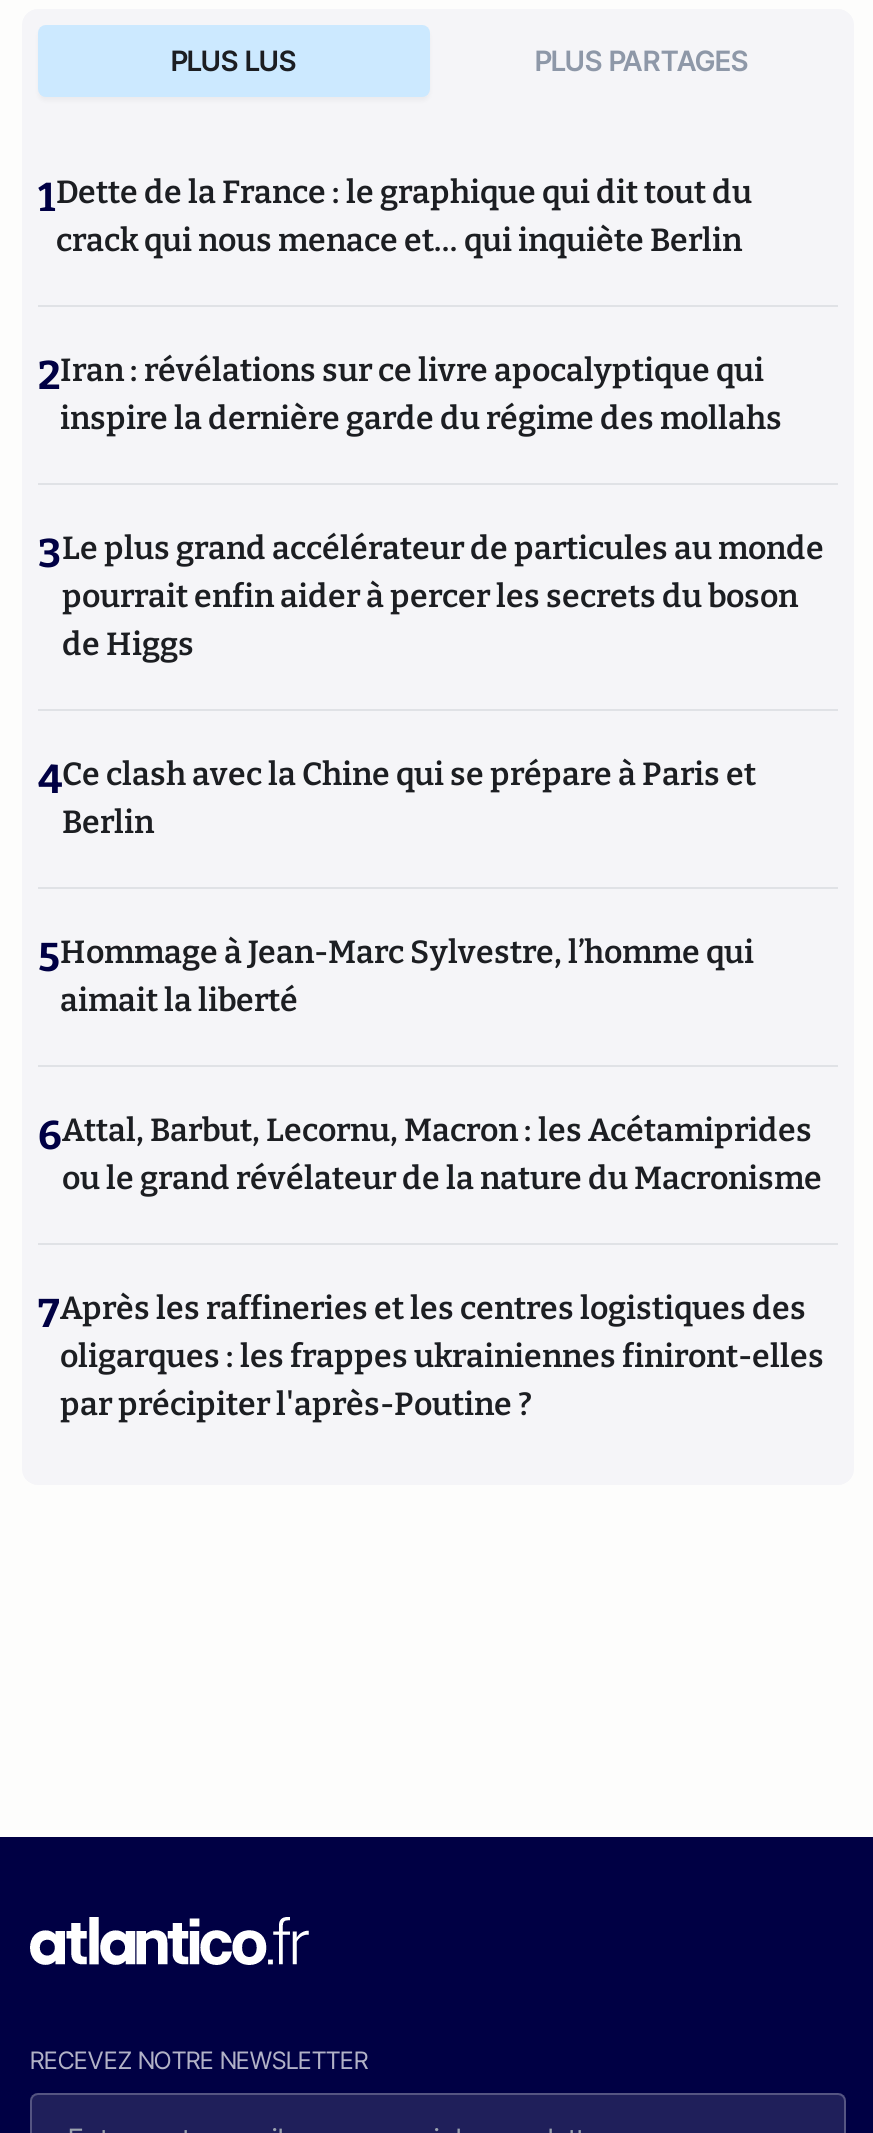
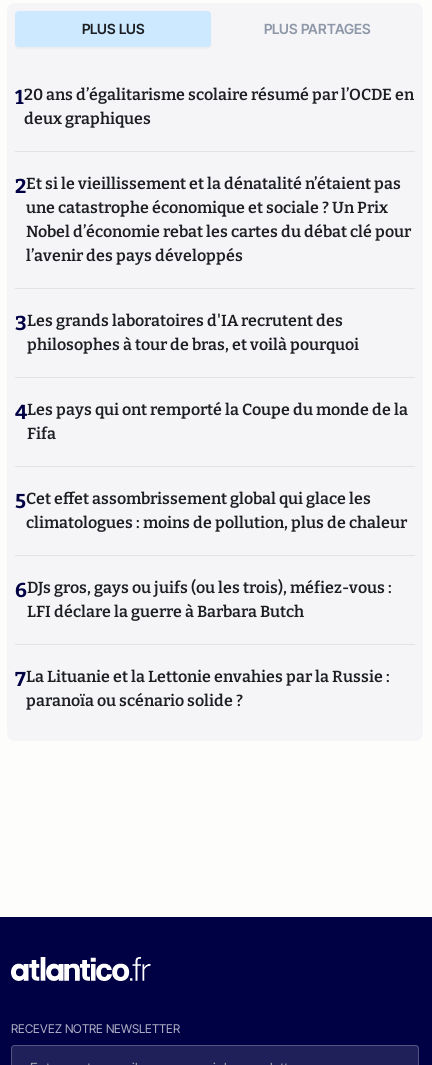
[38,173,752,259] 1Dette de la France : le graphique qui dit tout du | crack qui nous menace et… qui inquiète Berlin -> [15,85,414,128] 120 ans d’égalitarisme scolaire résumé par l’OCDE en | deux graphiques
[38,351,782,437] 2Iran : révélations sur ce livre apocalyptique qui | inspire la dernière garde du régime des mollahs -> [15,174,411,265] 2Et si le vieillissement et la dénatalité n’étaient pas | une catastrophe économique et sociale ? Un Prix | Nobel d’économie rebat les cartes du débat clé pour | l’avenir des pays développés
[38,529,824,663] 3Le plus grand accélérateur de particules au monde | pourrait enfin aider à percer les secrets du boson | de Higgs -> [15,311,359,354] 3Les grands laboratoires d'IA recrutent des | philosophes à tour de bras, et voilà pourquoi
[38,755,756,841] 4Ce clash avec la Chine qui se prépare à Paris et | Berlin -> [15,400,408,443] 4Les pays qui ont remporté la Coupe du monde de la | Fifa
[38,933,754,1019] 5Hommage à Jean-Marc Sylvestre, l’homme qui | aimait la liberté -> [15,489,407,532] 5Cet effet assombrissement global qui glace les | climatologues : moins de pollution, plus de chaleur
[38,1111,822,1197] 6Attal, Barbut, Lecornu, Macron : les Acétamiprides | ou le grand révélateur de la nature du Macronisme -> [15,578,392,621] 6DJs gros, gays ou juifs (ou les trois), méfiez-vous : | LFI déclare la guerre à Barbara Butch
[38,1289,824,1423] 7Après les raffineries et les centres logistiques des | oligarques : les frappes ukrainiennes finiront-elles | par précipiter l'après-Poutine ? -> [15,667,390,710] 7La Lituanie et la Lettonie envahies par la Russie : | paranoïa ou scénario solide ?

